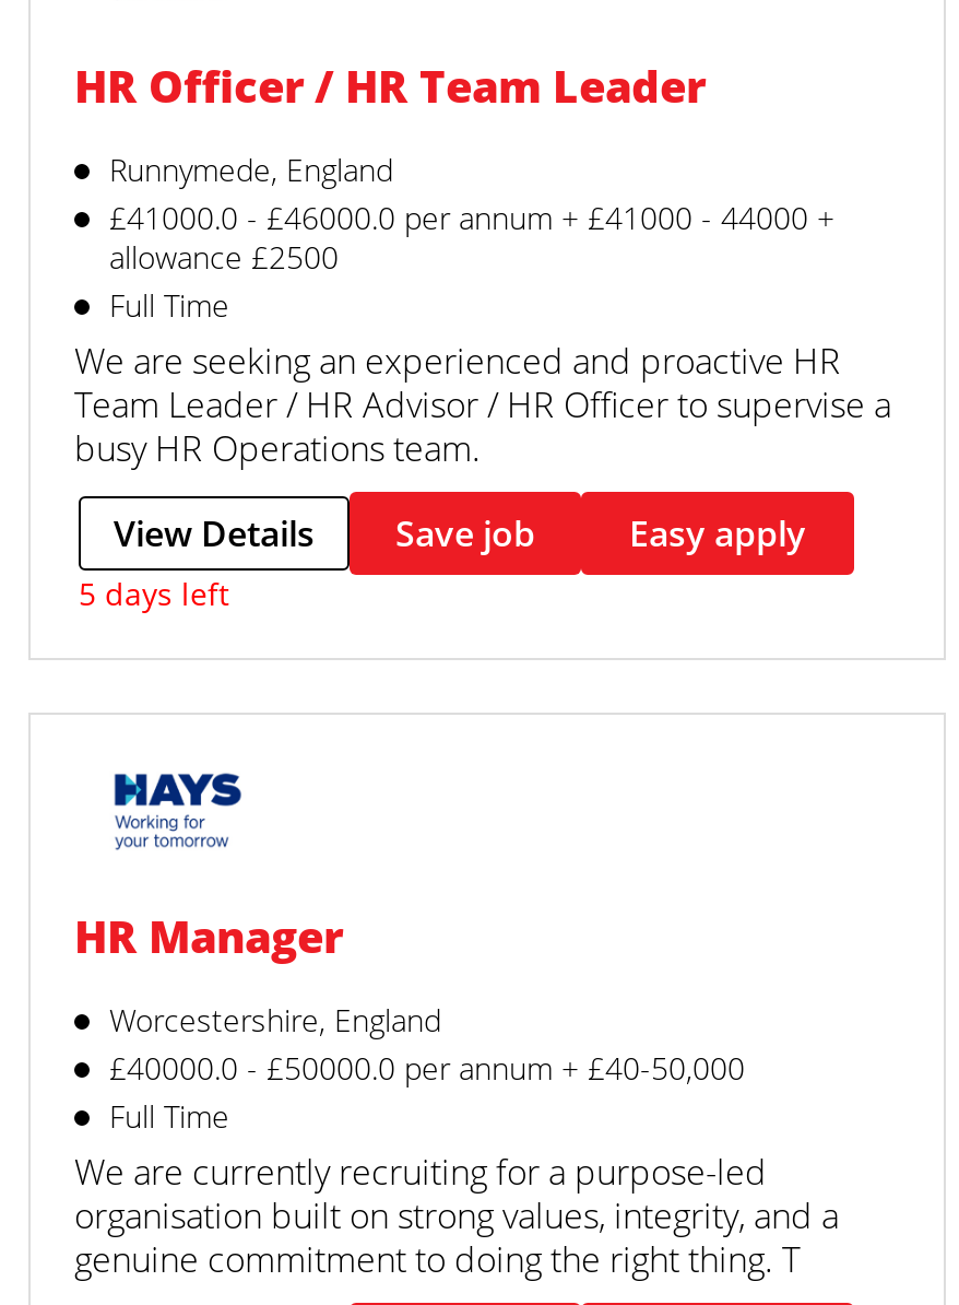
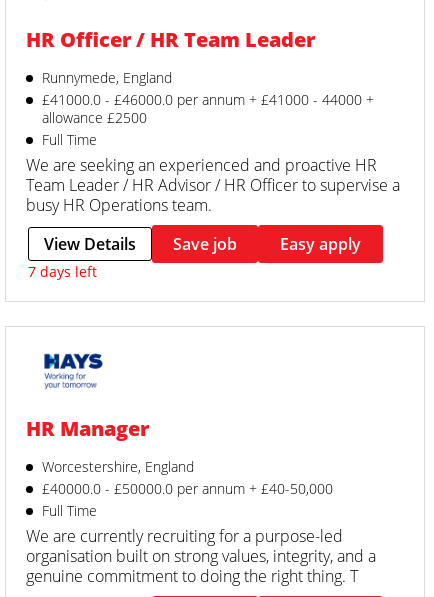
[79,572,229,614] 5 days left -> [28,262,97,281] 7 days left

